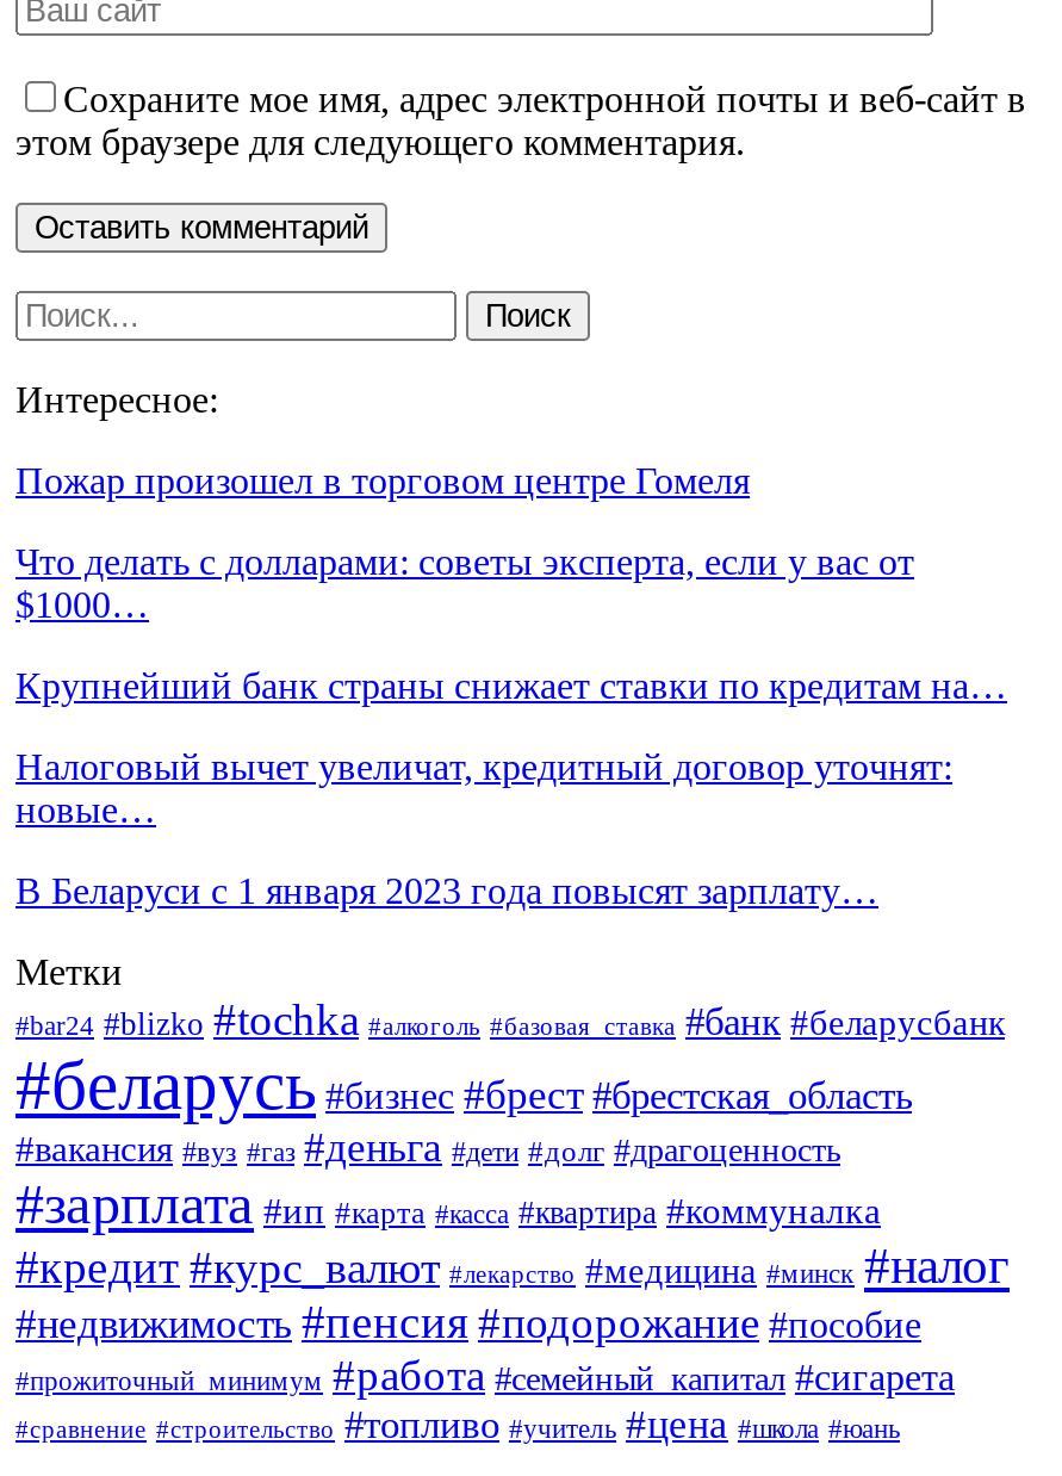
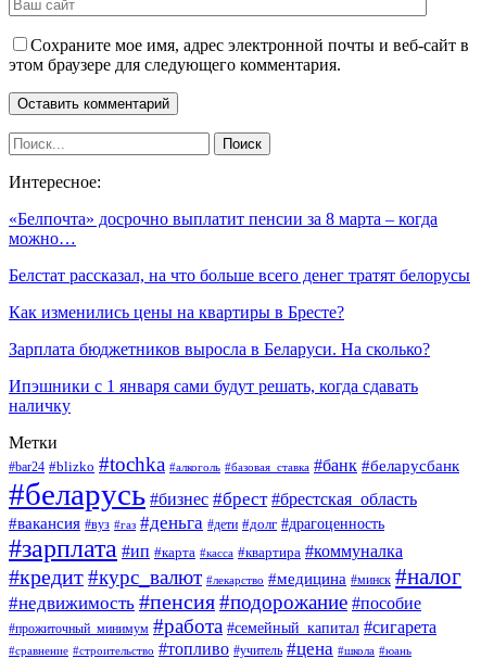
[15,460,750,500] Пожар произошел в торговом центре Гомеля -> [9,209,438,247] «Белпочта» досрочно выплатит пенсии за 8 марта – когда | можно…
[15,541,914,624] Что делать с долларами: советы эксперта, если у вас от | $1000… -> [9,266,470,284] Белстат рассказал, на что больше всего денег тратят белорусы
[15,665,1007,705] Крупнейший банк страны снижает ставки по кредитам на… -> [9,303,344,321] Как изменились цены на квартиры в Бресте?
[15,746,952,829] Налоговый вычет увеличат, кредитный договор уточнят: | новые… -> [9,340,430,358] Зарплата бюджетников выросла в Беларуси. На сколько?
[15,870,878,910] В Беларуси с 1 января 2023 года повысят зарплату… -> [9,377,418,415] Ипэшники с 1 января сами будут решать, когда сдавать | наличку

